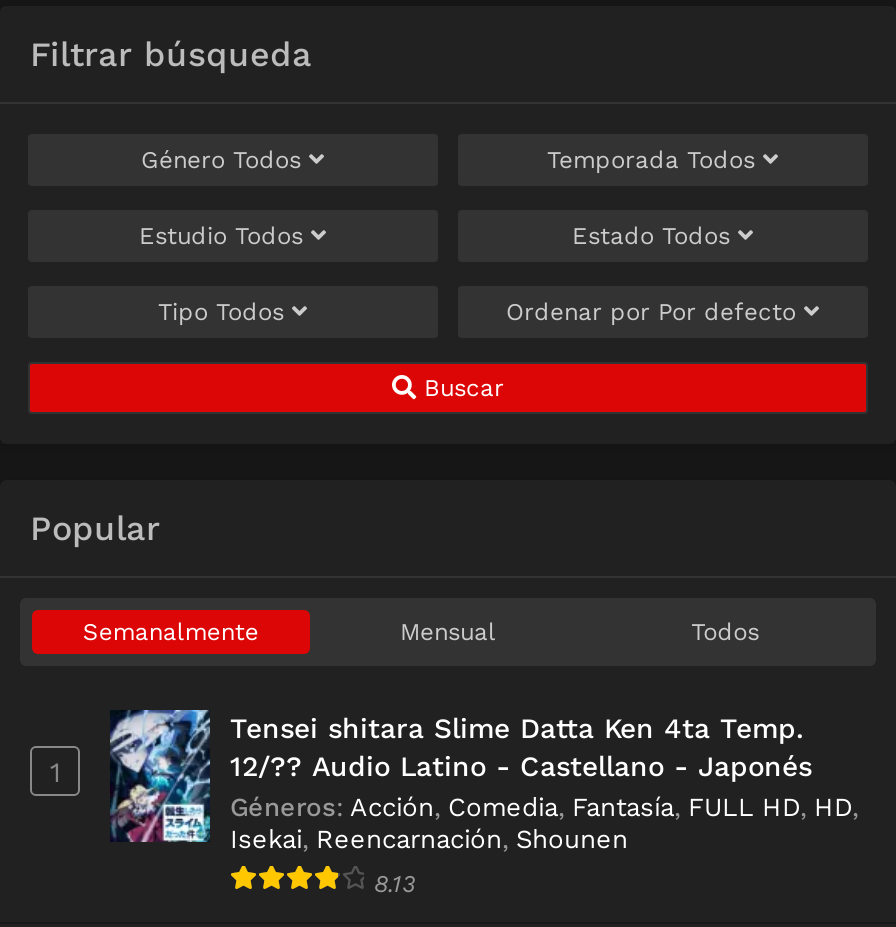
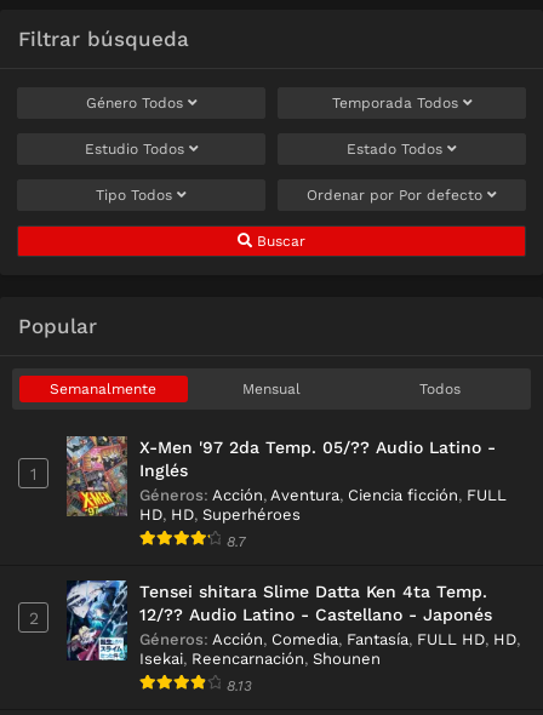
none -> [65,435,507,551] [image] | X-Men '97 2da Temp. 05/?? Audio Latino - | Inglés | Géneros: Acción, Aventura, Ciencia ficción, FULL | HD, HD, Superhéroes | 8.7
none -> [28,609,38,628] 2

